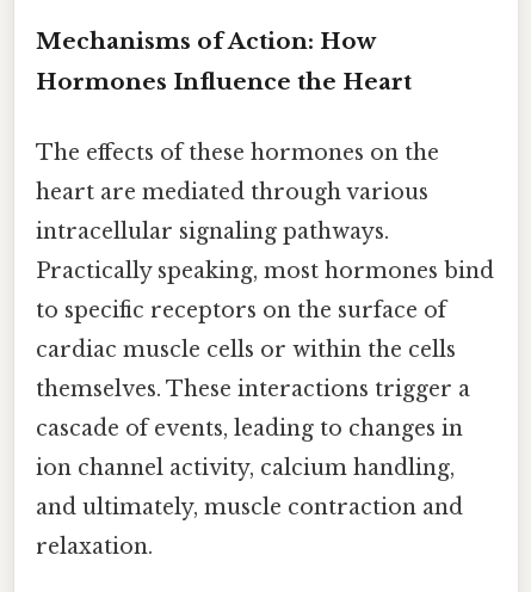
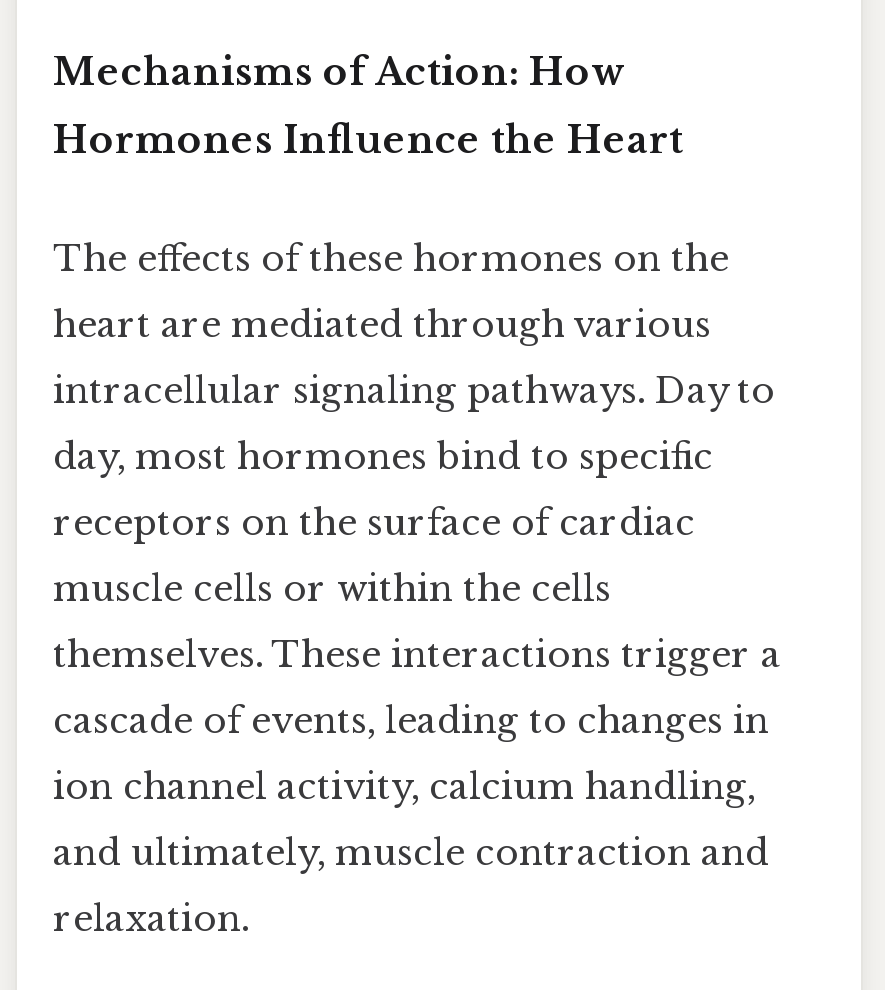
[36,219,389,245] intracellular signaling pathways. -> [53,370,775,414] intracellular signaling pathways. Day to
[36,258,494,284] Practically speaking, most hormones bind -> [53,436,713,480] day, most hormones bind to specific
[36,298,446,324] to specific receptors on the surface of -> [53,502,695,546] receptors on the surface of cardiac
[36,337,456,363] cardiac muscle cells or within the cells -> [53,568,611,612] muscle cells or within the cells

